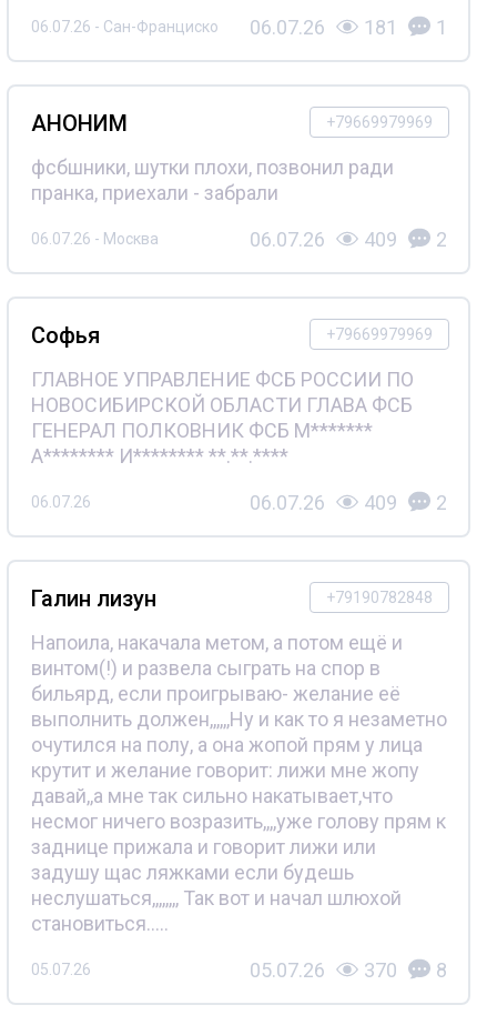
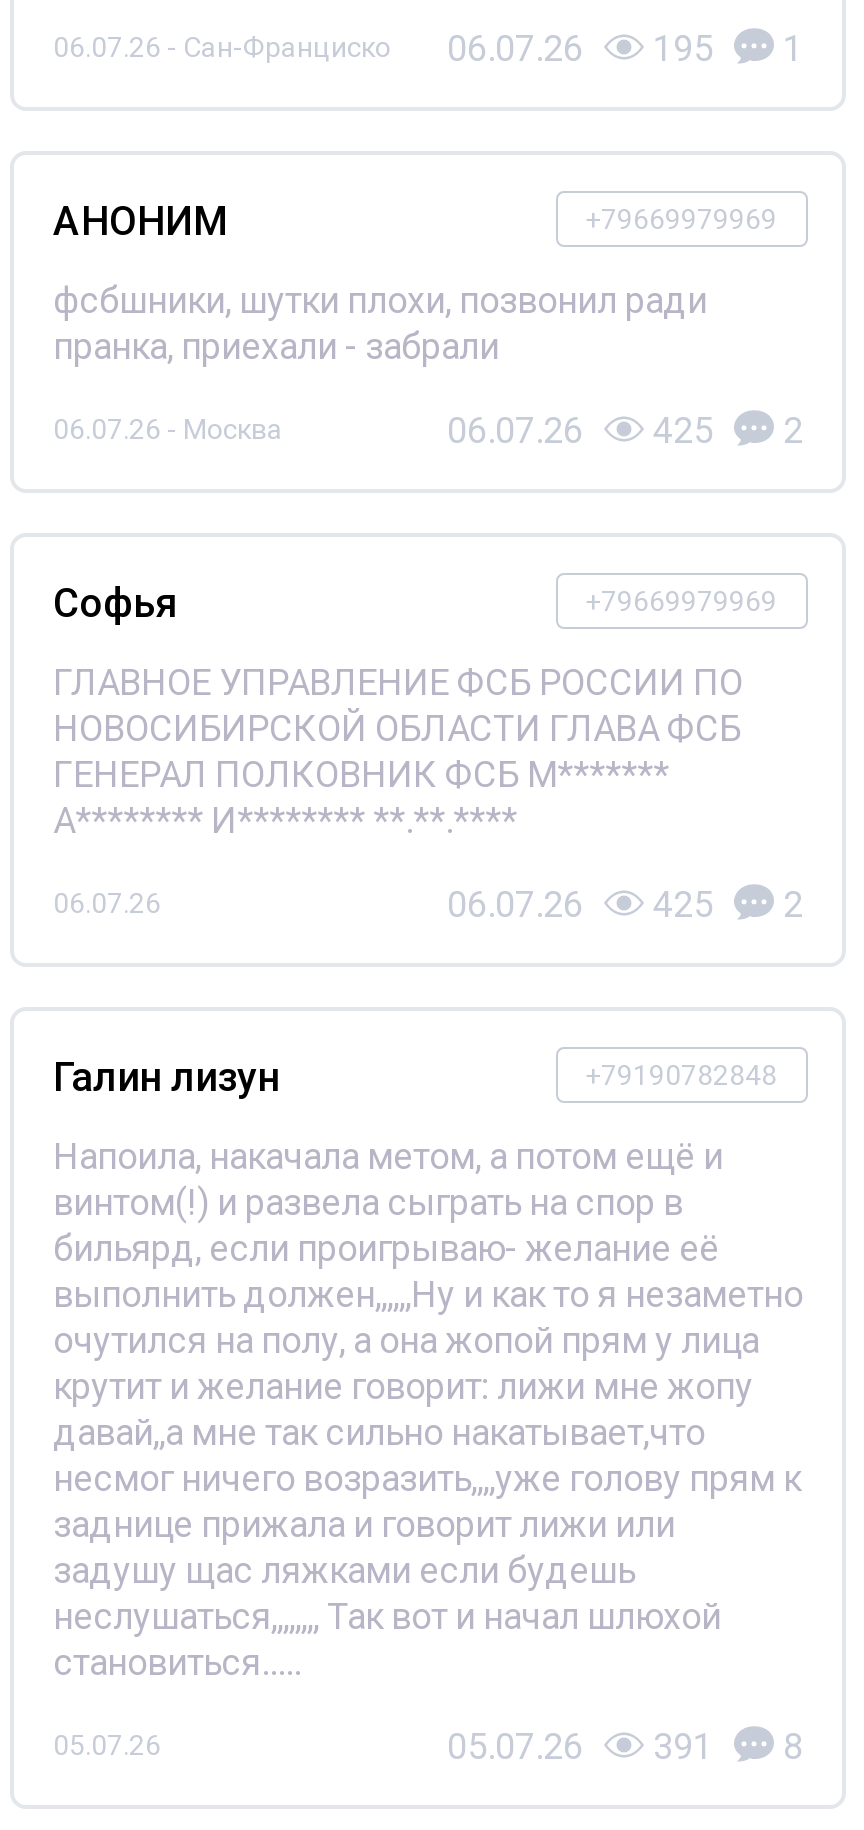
[31,15,447,38] 06.07.26 - Сан-Франциско 06.07.26 181 1 -> [53,26,803,68] 06.07.26 - Сан-Франциско 06.07.26 195 1
[249,227,447,250] 06.07.26 409 2 -> [447,408,803,450] 06.07.26 425 2
[249,490,447,514] 06.07.26 409 2 -> [447,882,803,924] 06.07.26 425 2
[249,958,447,981] 05.07.26 370 8 -> [447,1724,803,1766] 05.07.26 391 8

